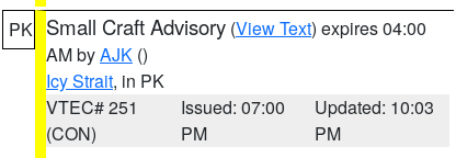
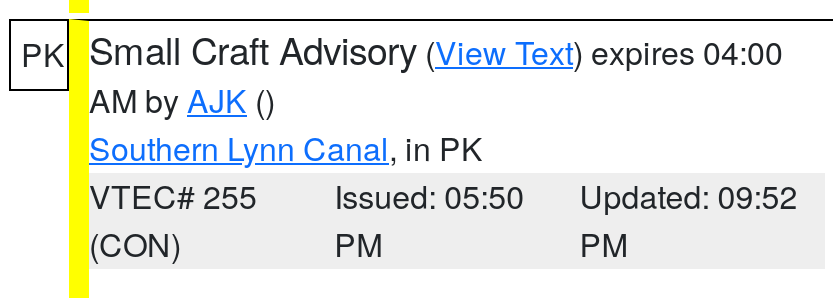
[46,68,164,120] Icy Strait, in PK | VTEC# 251 -> [89,125,483,219] Southern Lynn Canal, in PK | VTEC# 255
[180,94,285,120] Issued: 07:00 -> [334,173,524,219] Issued: 05:50
[315,94,434,120] Updated: 10:03 -> [579,173,797,219] Updated: 09:52

